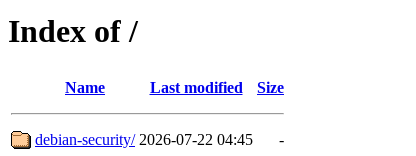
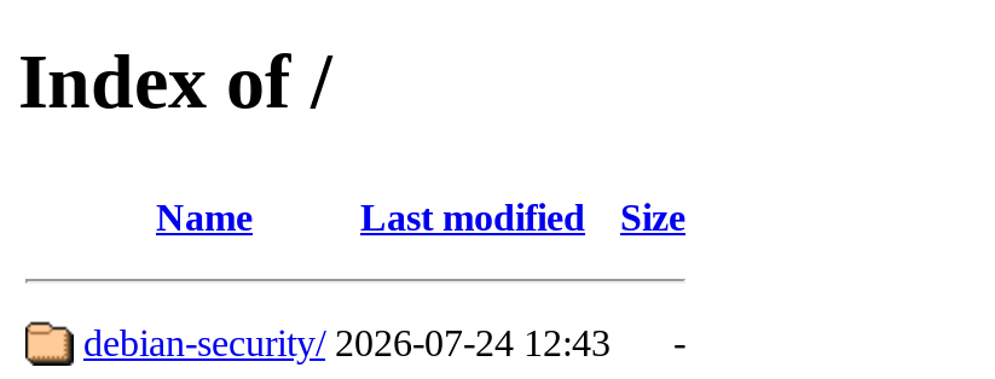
[35,131,253,148] debian-security/ 2026-07-22 04:45 -> [83,322,611,363] debian-security/ 2026-07-24 12:43

